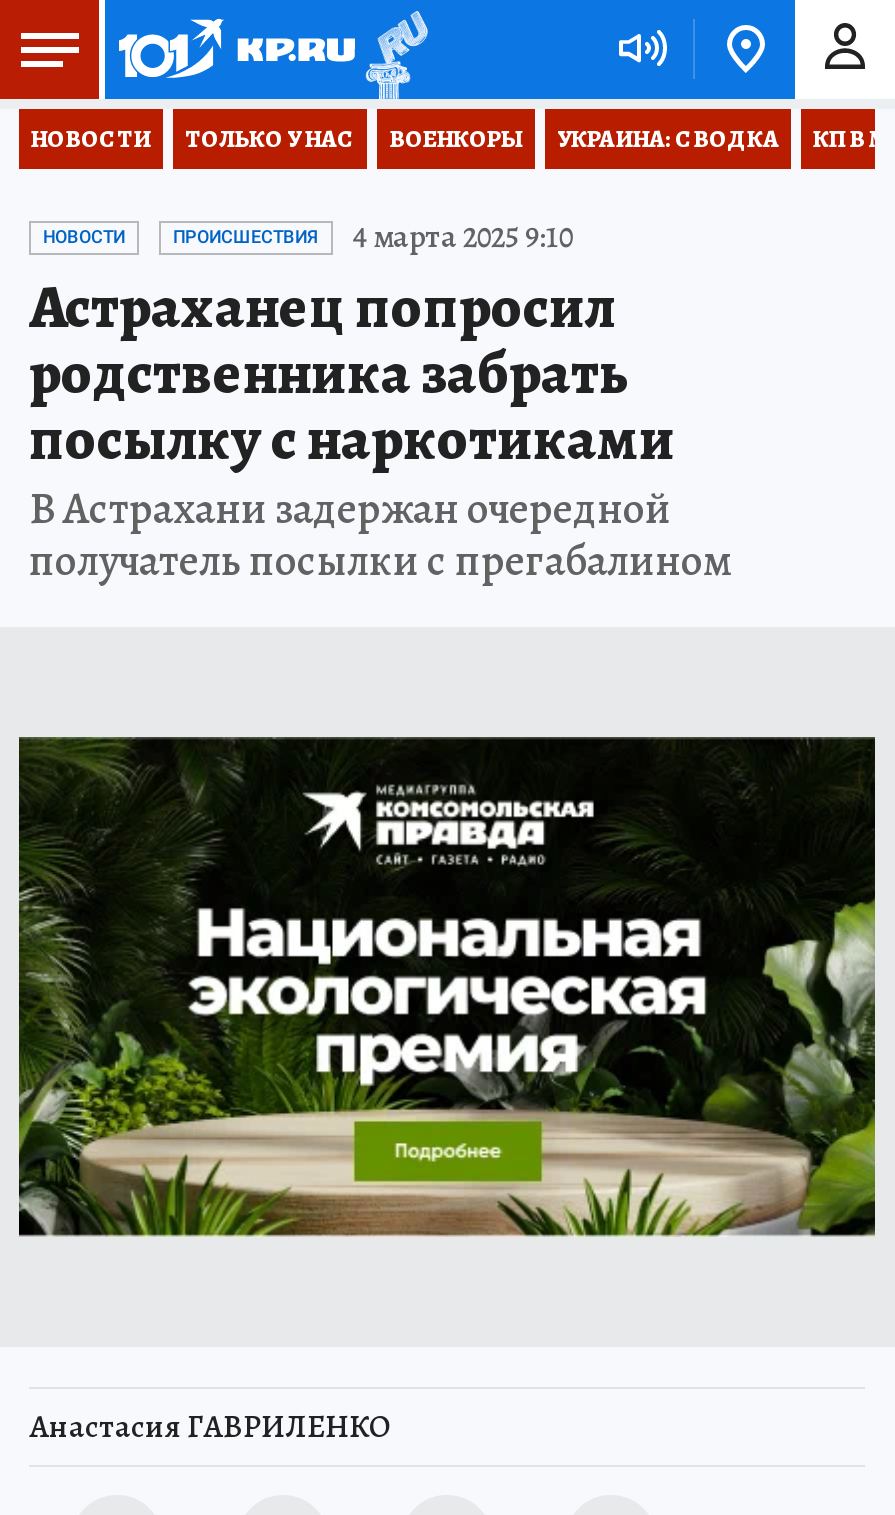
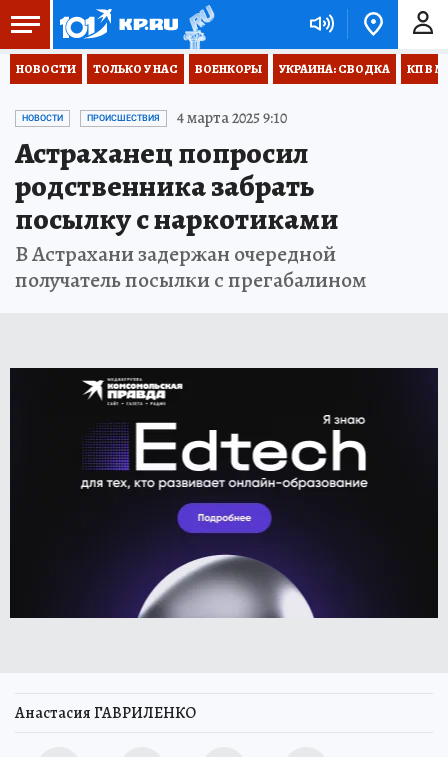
[17,737,877,1239] [image] -> [9,368,439,619] [image]

